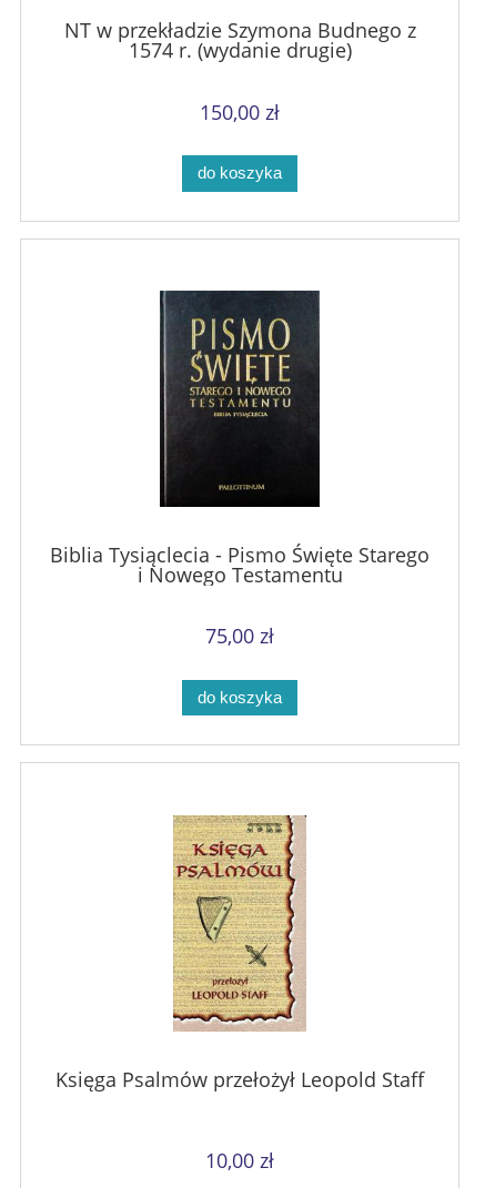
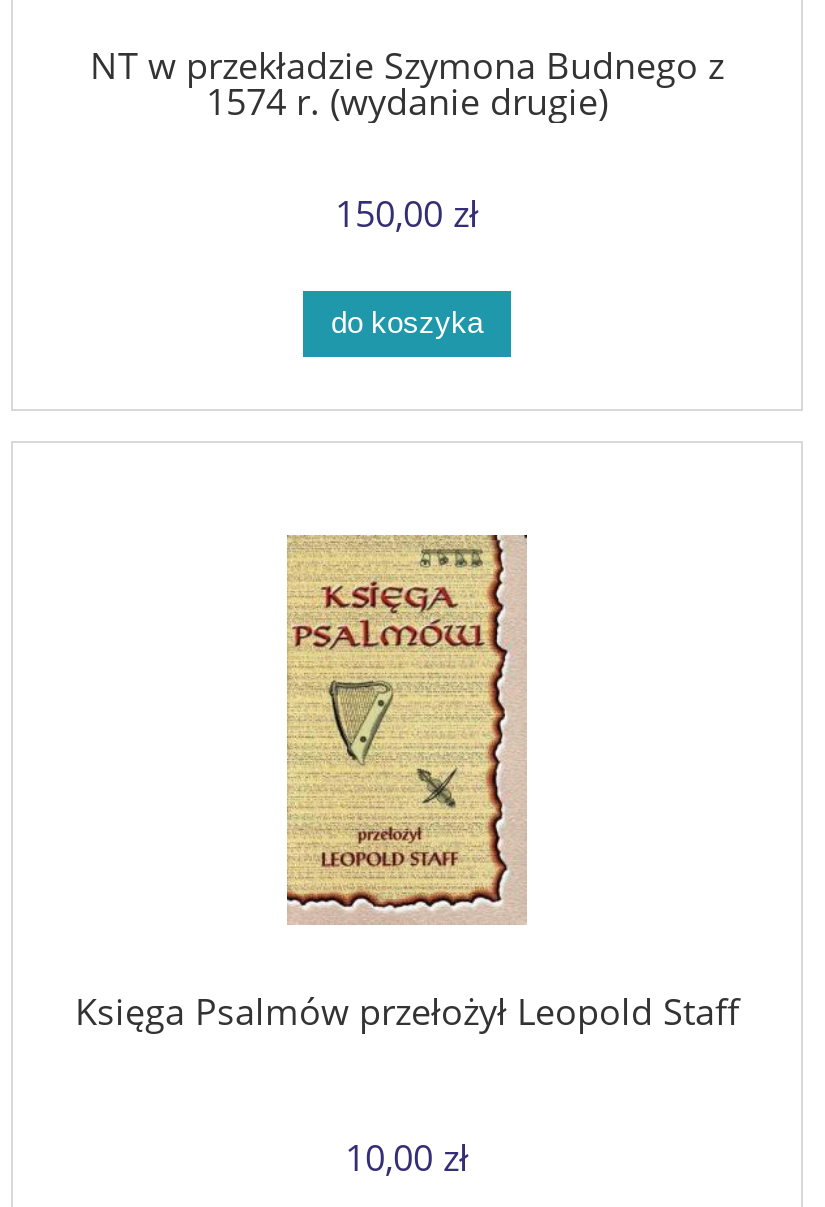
[50,290,430,707] [image] | Biblia Tysiąclecia - Pismo Święte Starego | i Nowego Testamentu | 75,00 zł | do koszyka -> none

